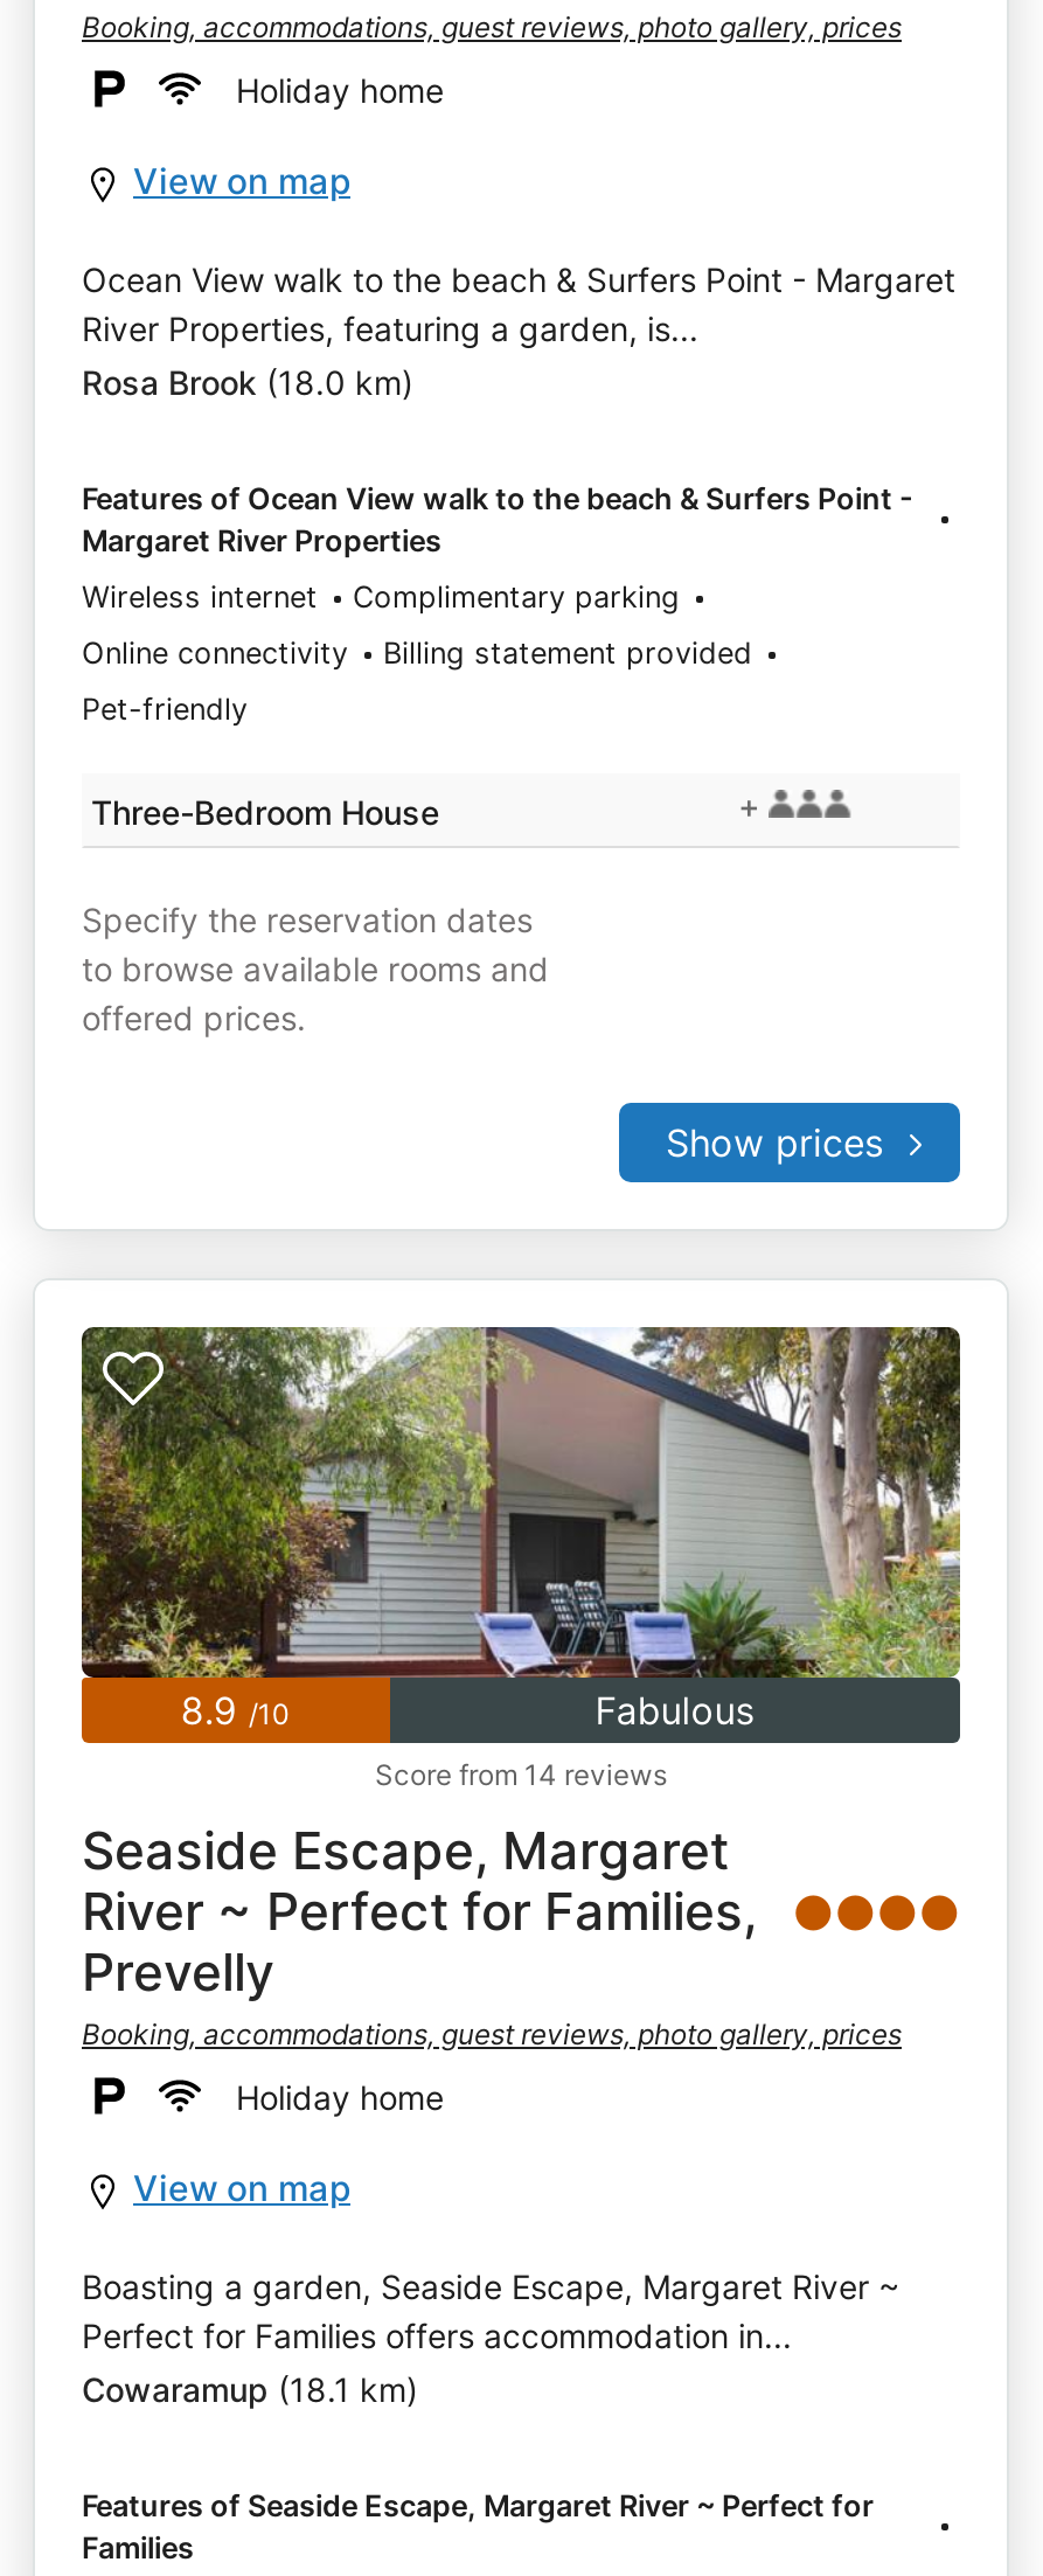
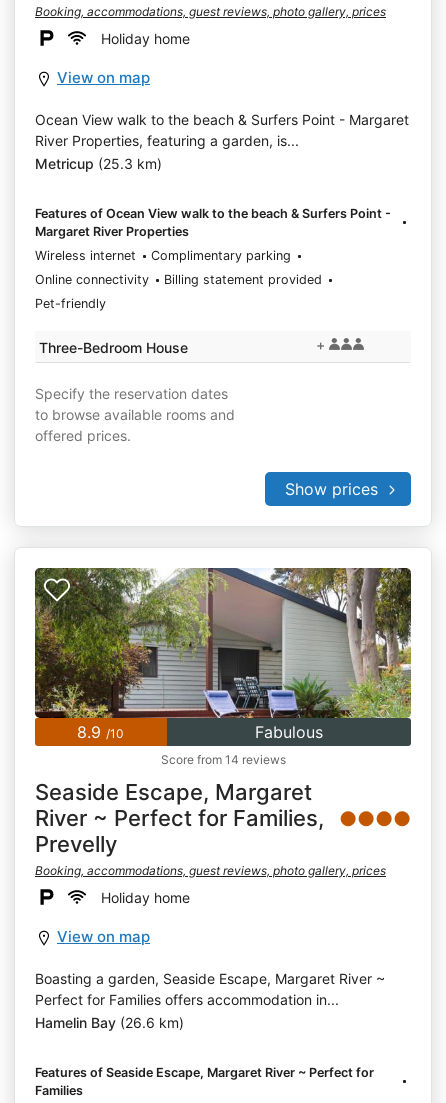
[82,361,413,401] Rosa Brook (18.0 km) -> [35,154,162,171] Metricup (25.3 km)
[82,2368,418,2408] Cowaramup (18.1 km) -> [35,1013,184,1030] Hamelin Bay (26.6 km)

